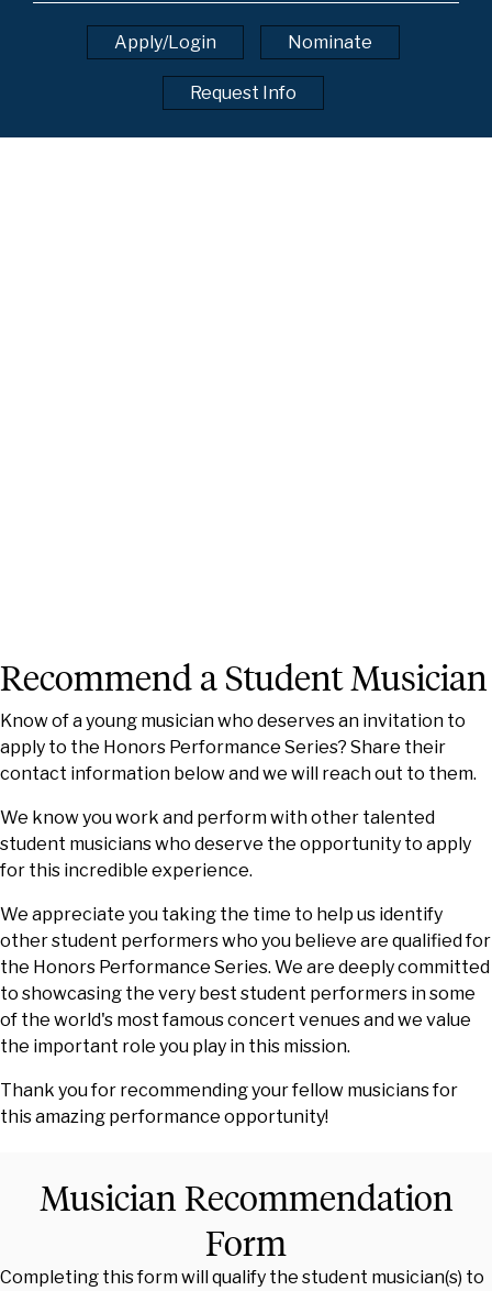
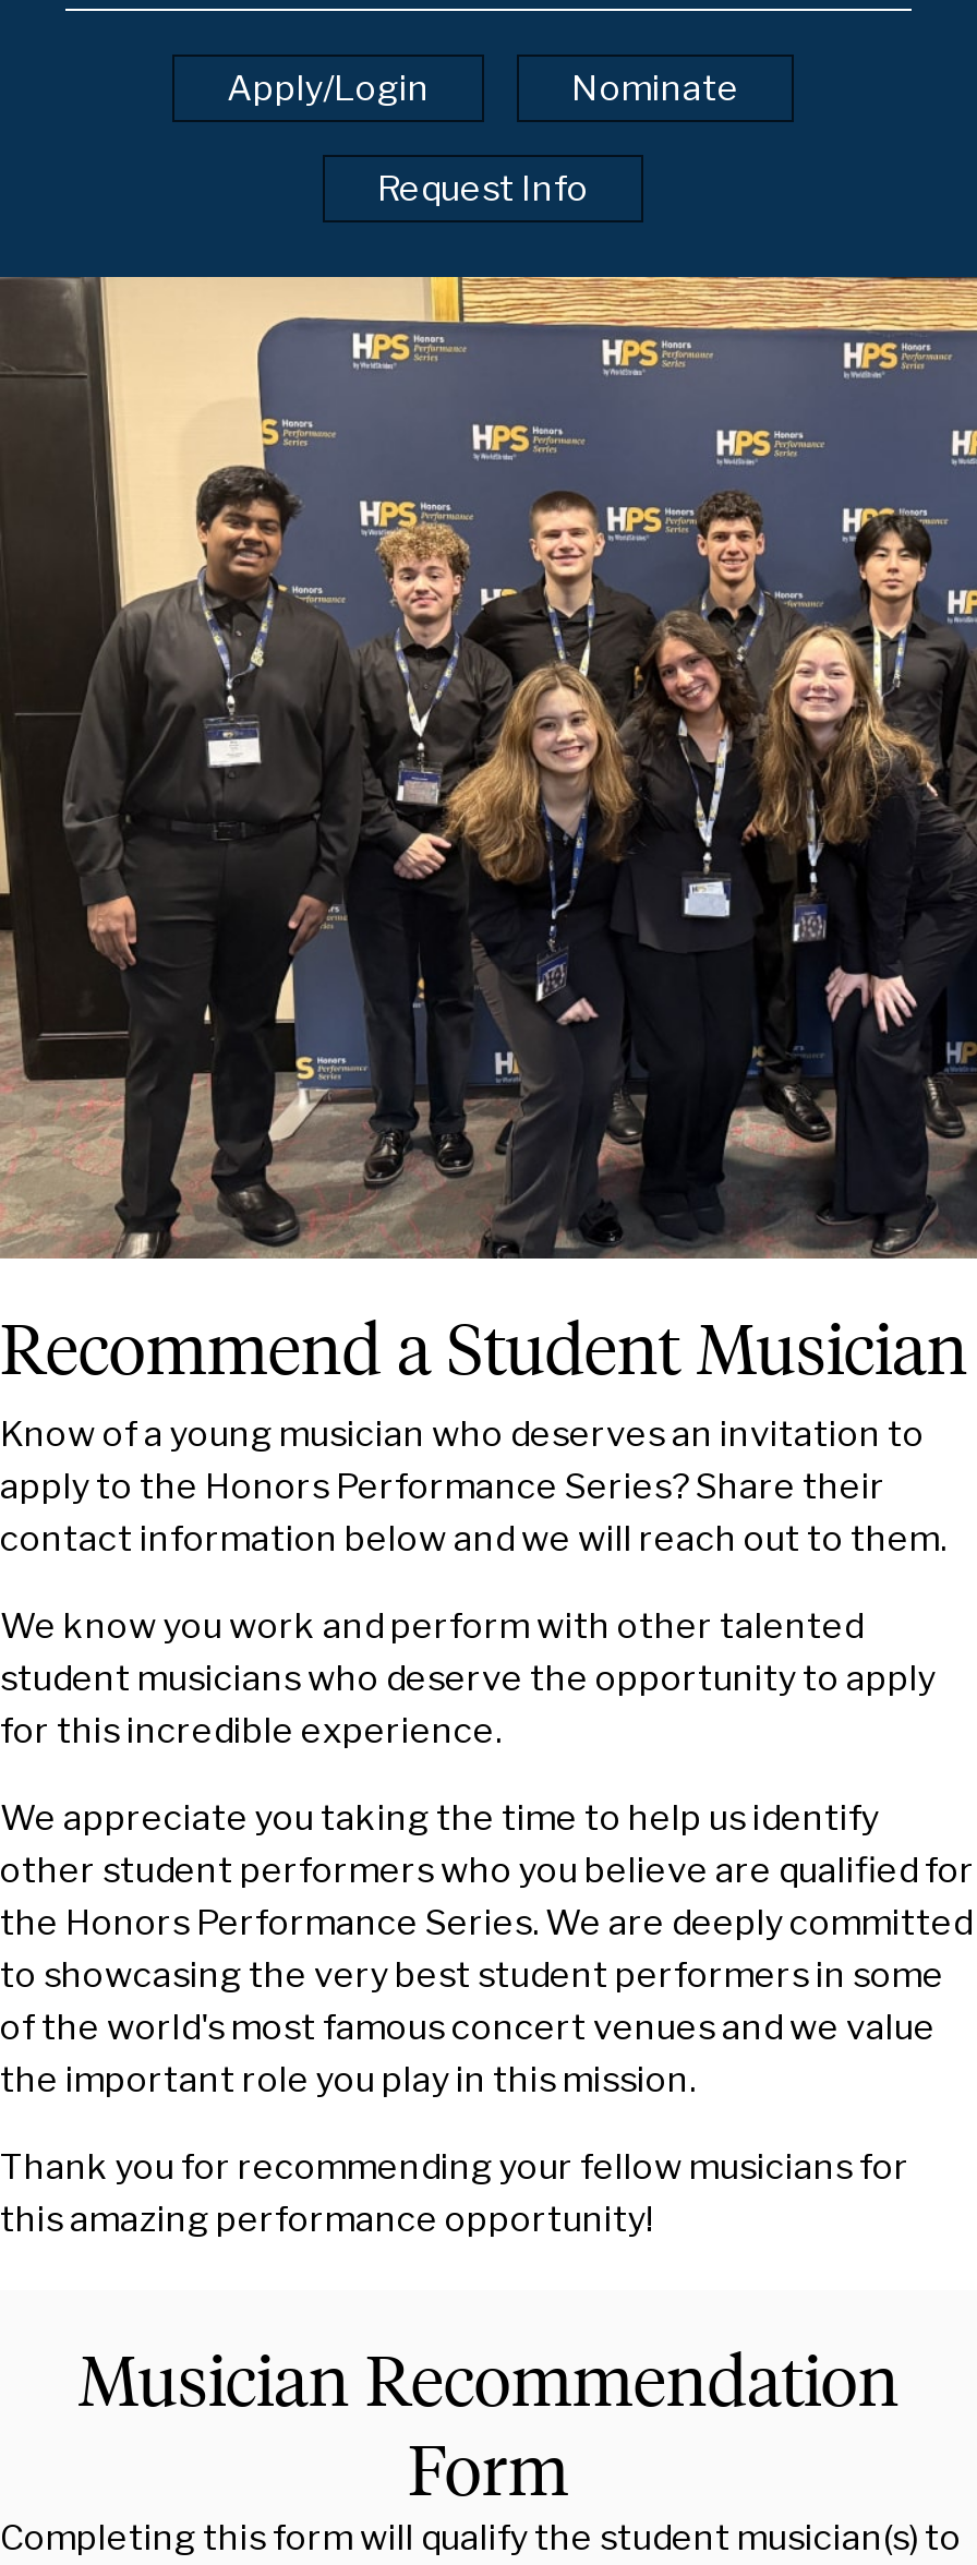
none -> [7,275,970,1261] [image]

